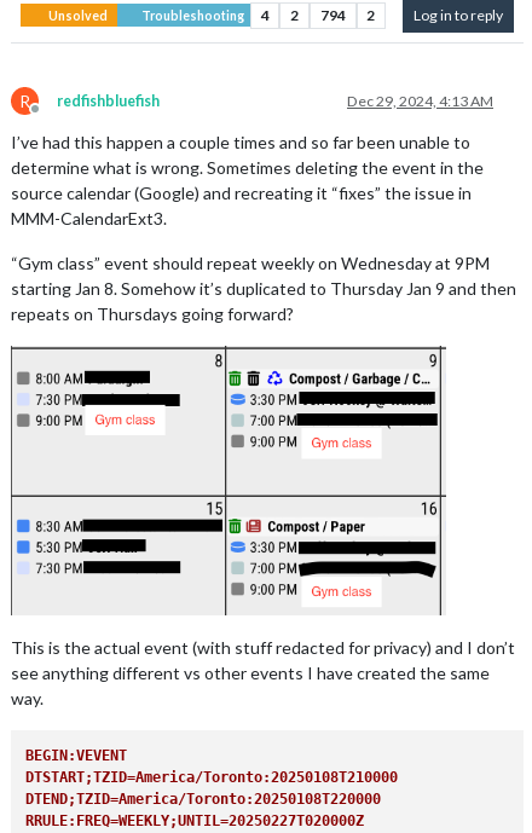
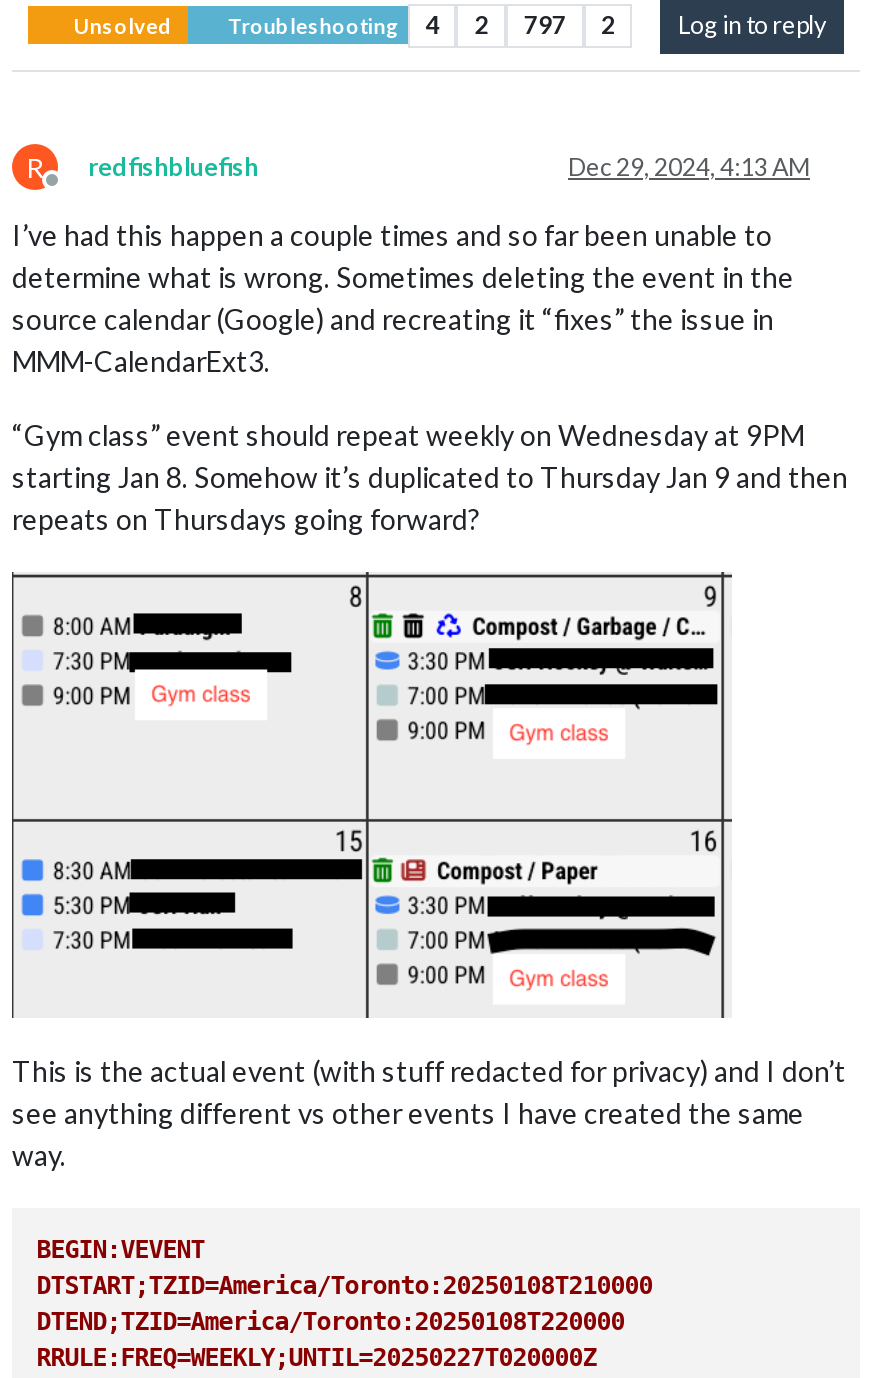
[139,6,375,24] Troubleshooting 4 2 794 2 -> [224,10,615,40] Troubleshooting 4 2 797 2

